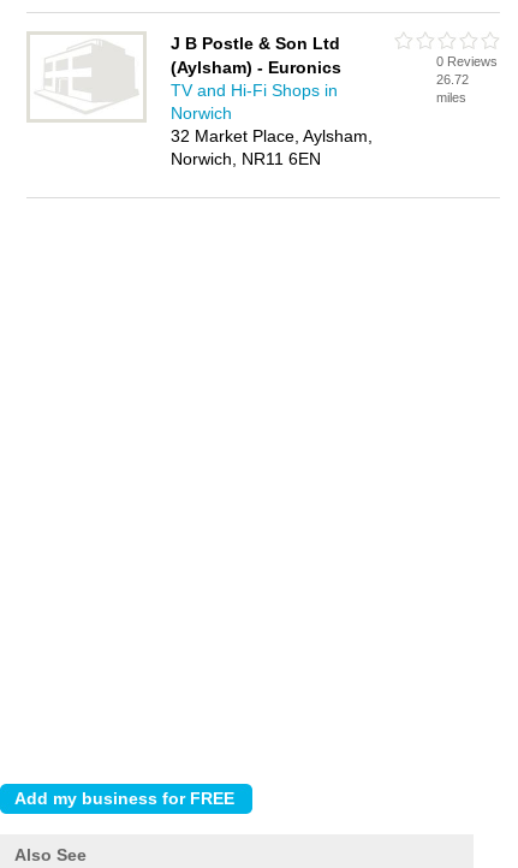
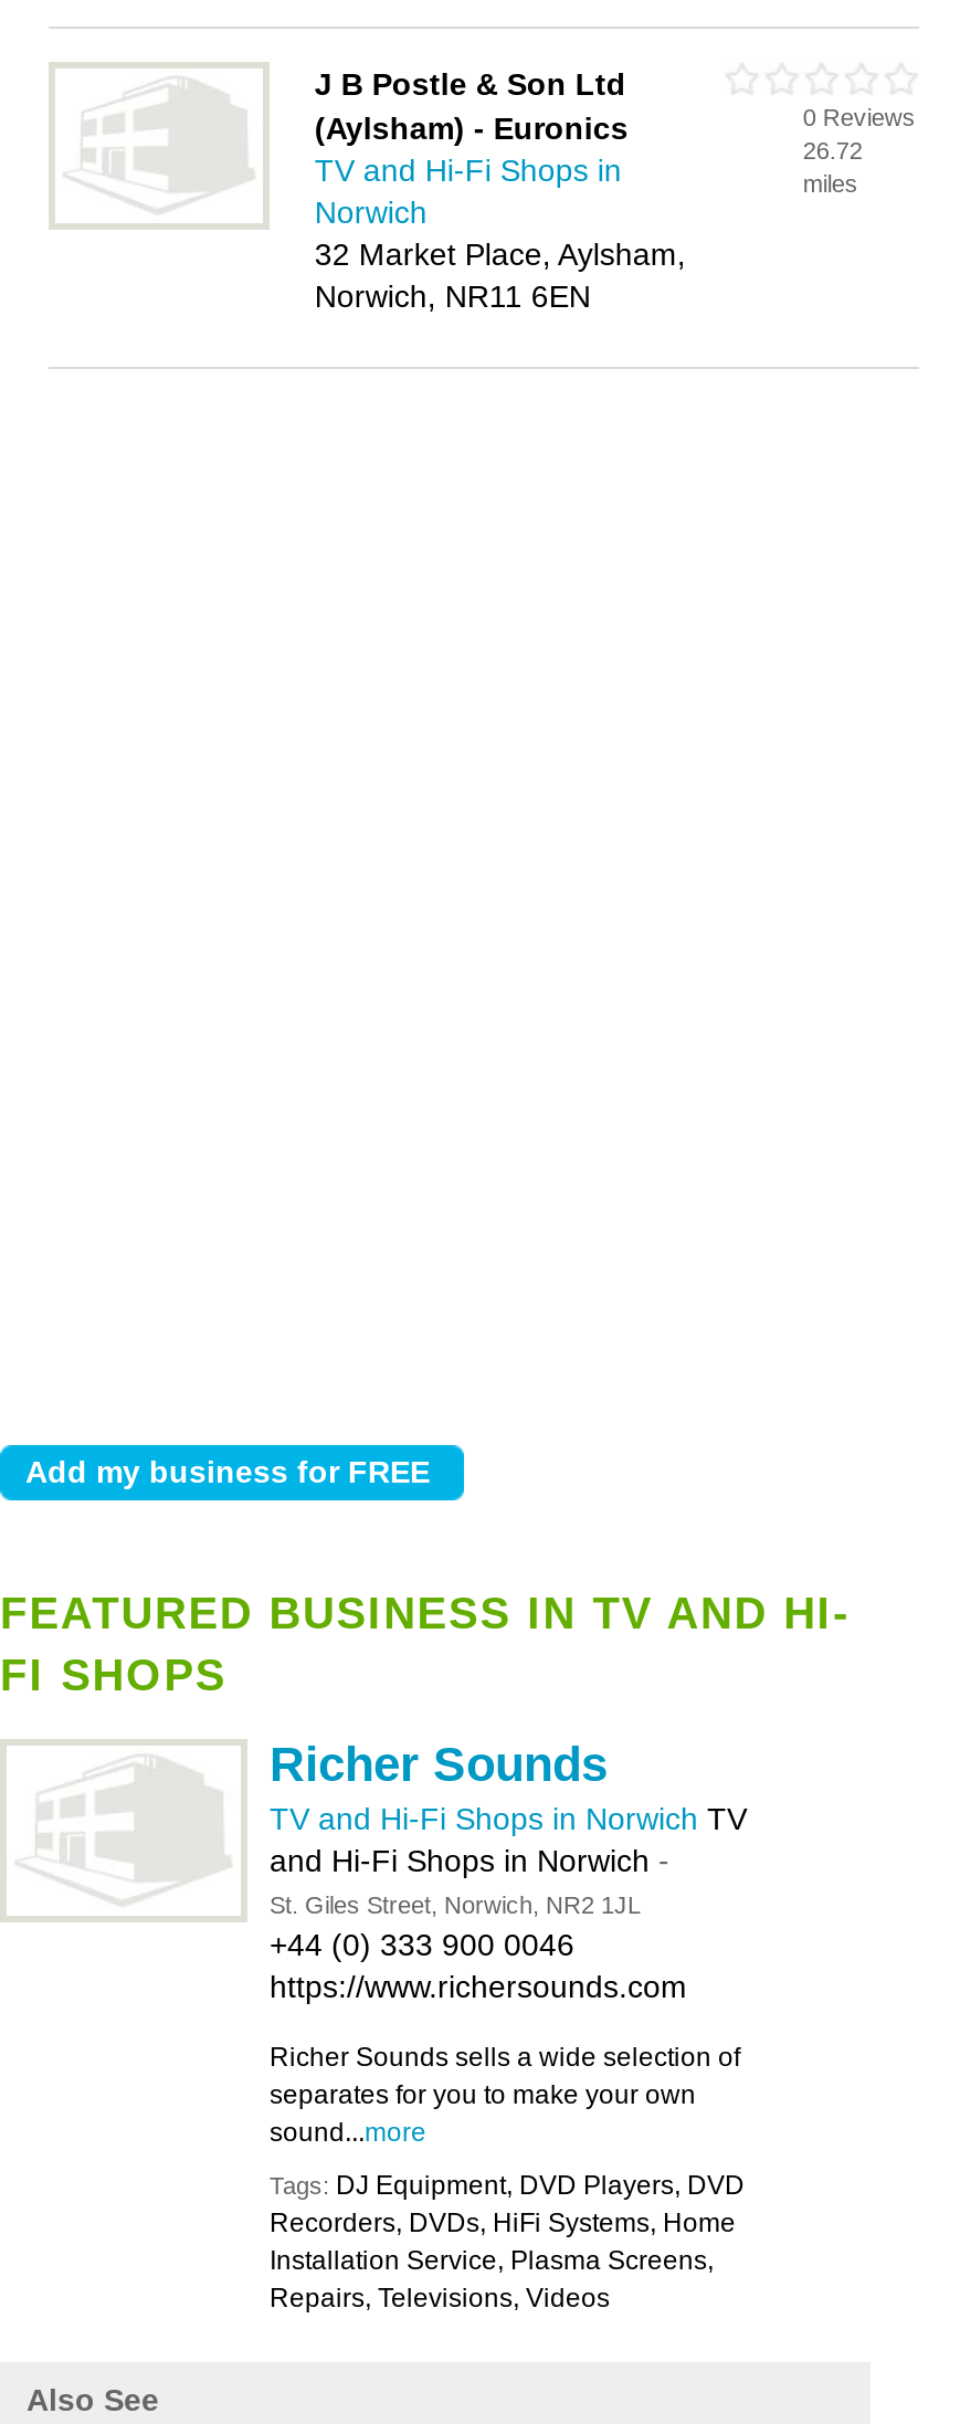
none -> [0,1589,851,2314] FEATURED BUSINESS IN TV AND HI- | FI SHOPS | Richer Sounds | TV and Hi-Fi Shops in Norwich TV | and Hi-Fi Shops in Norwich - | St. Giles Street, Norwich, NR2 1JL | +44 (0) 333 900 0046 | https://www.richersounds.com | Richer Sounds sells a wide selection of | separates for you to make your own | sound...more | Tags: DJ Equipment, DVD Players, DVD | Recorders, DVDs, HiFi Systems, Home | Installation Service, Plasma Screens, | Repairs, Televisions, Videos

